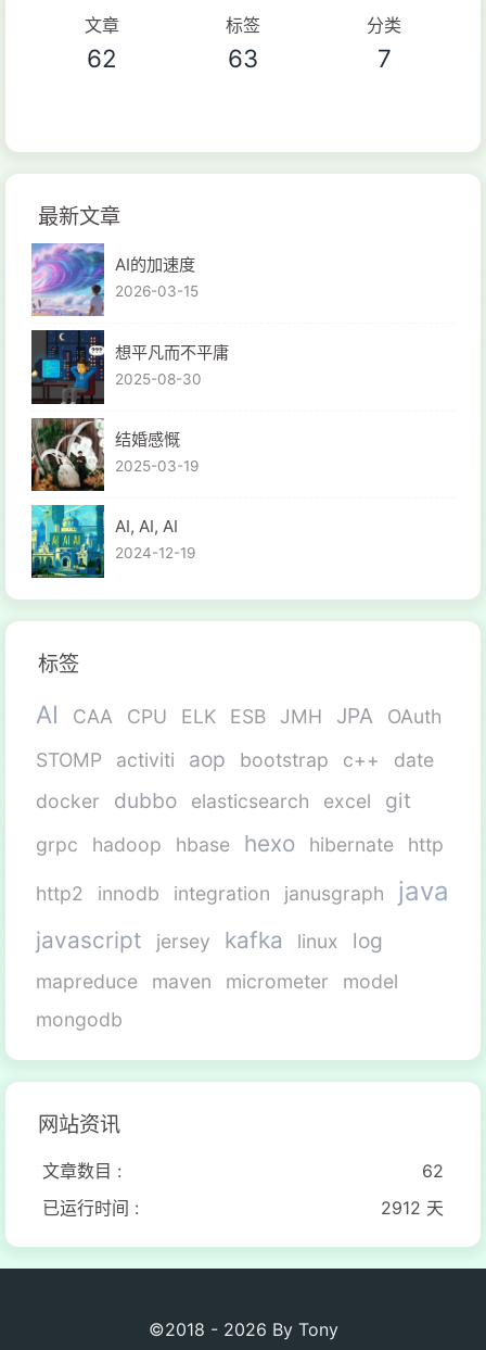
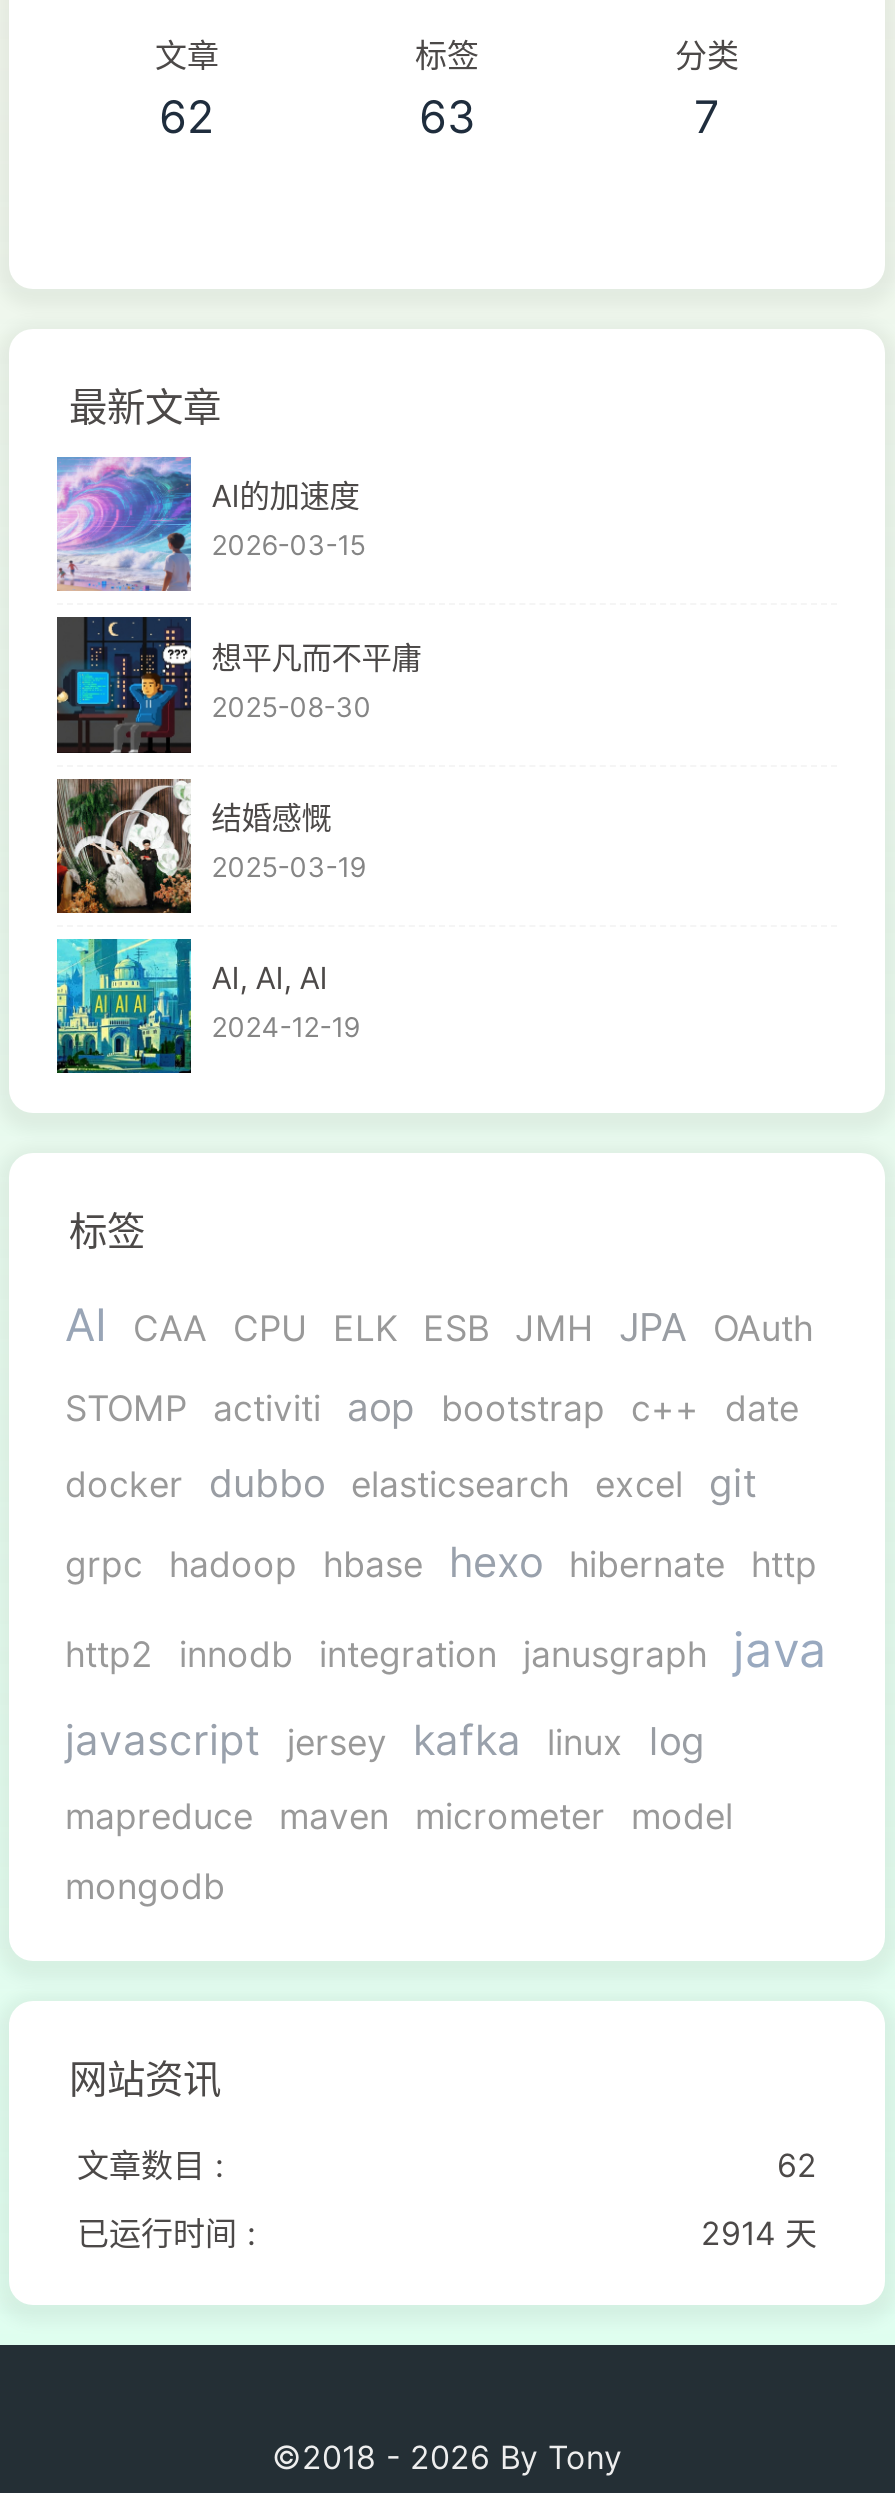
[381,1197,444,1219] 2912 天 -> [701,2213,817,2253] 2914 天

